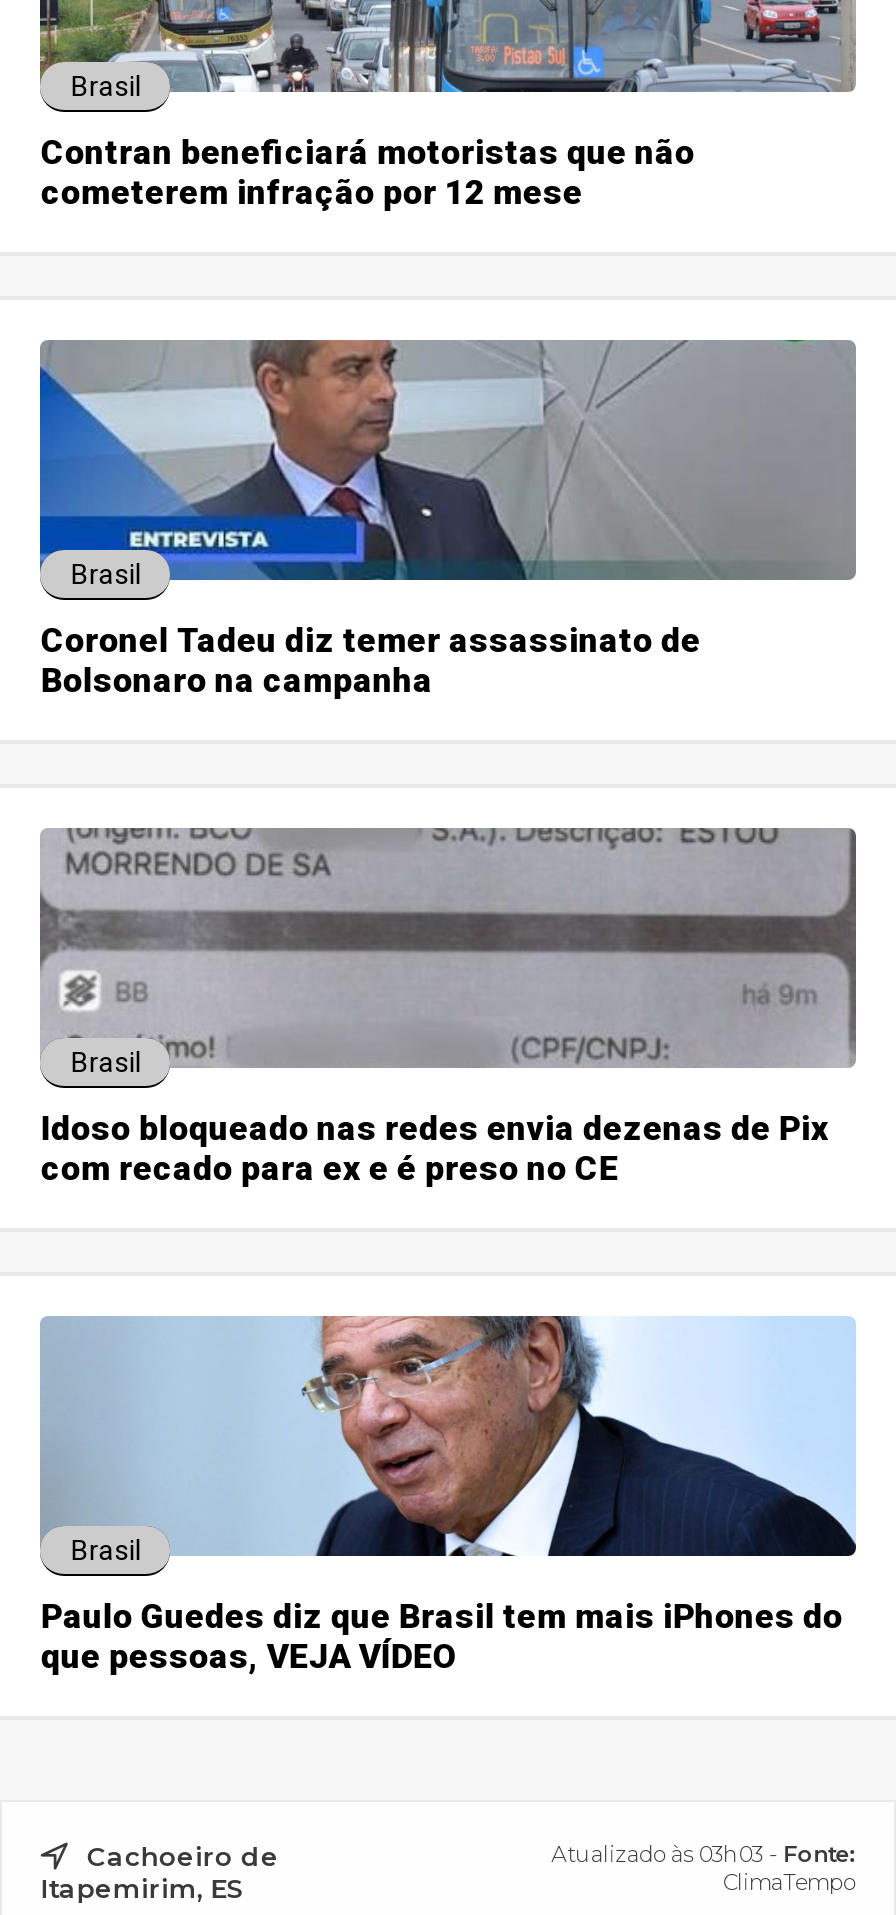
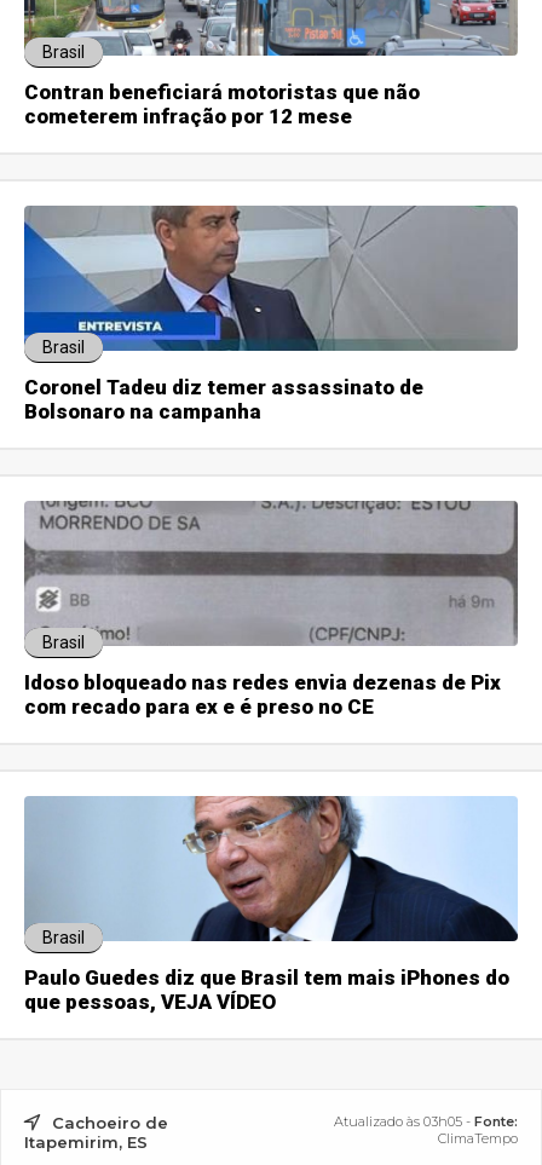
[551,1840,855,1868] Atualizado às 03h03 - Fonte: -> [333,1113,517,1130] Atualizado às 03h05 - Fonte:

